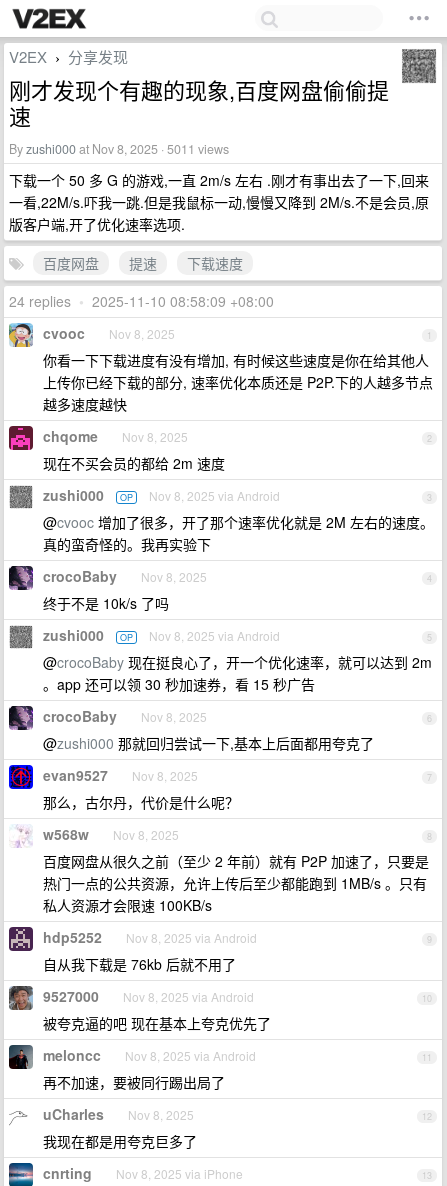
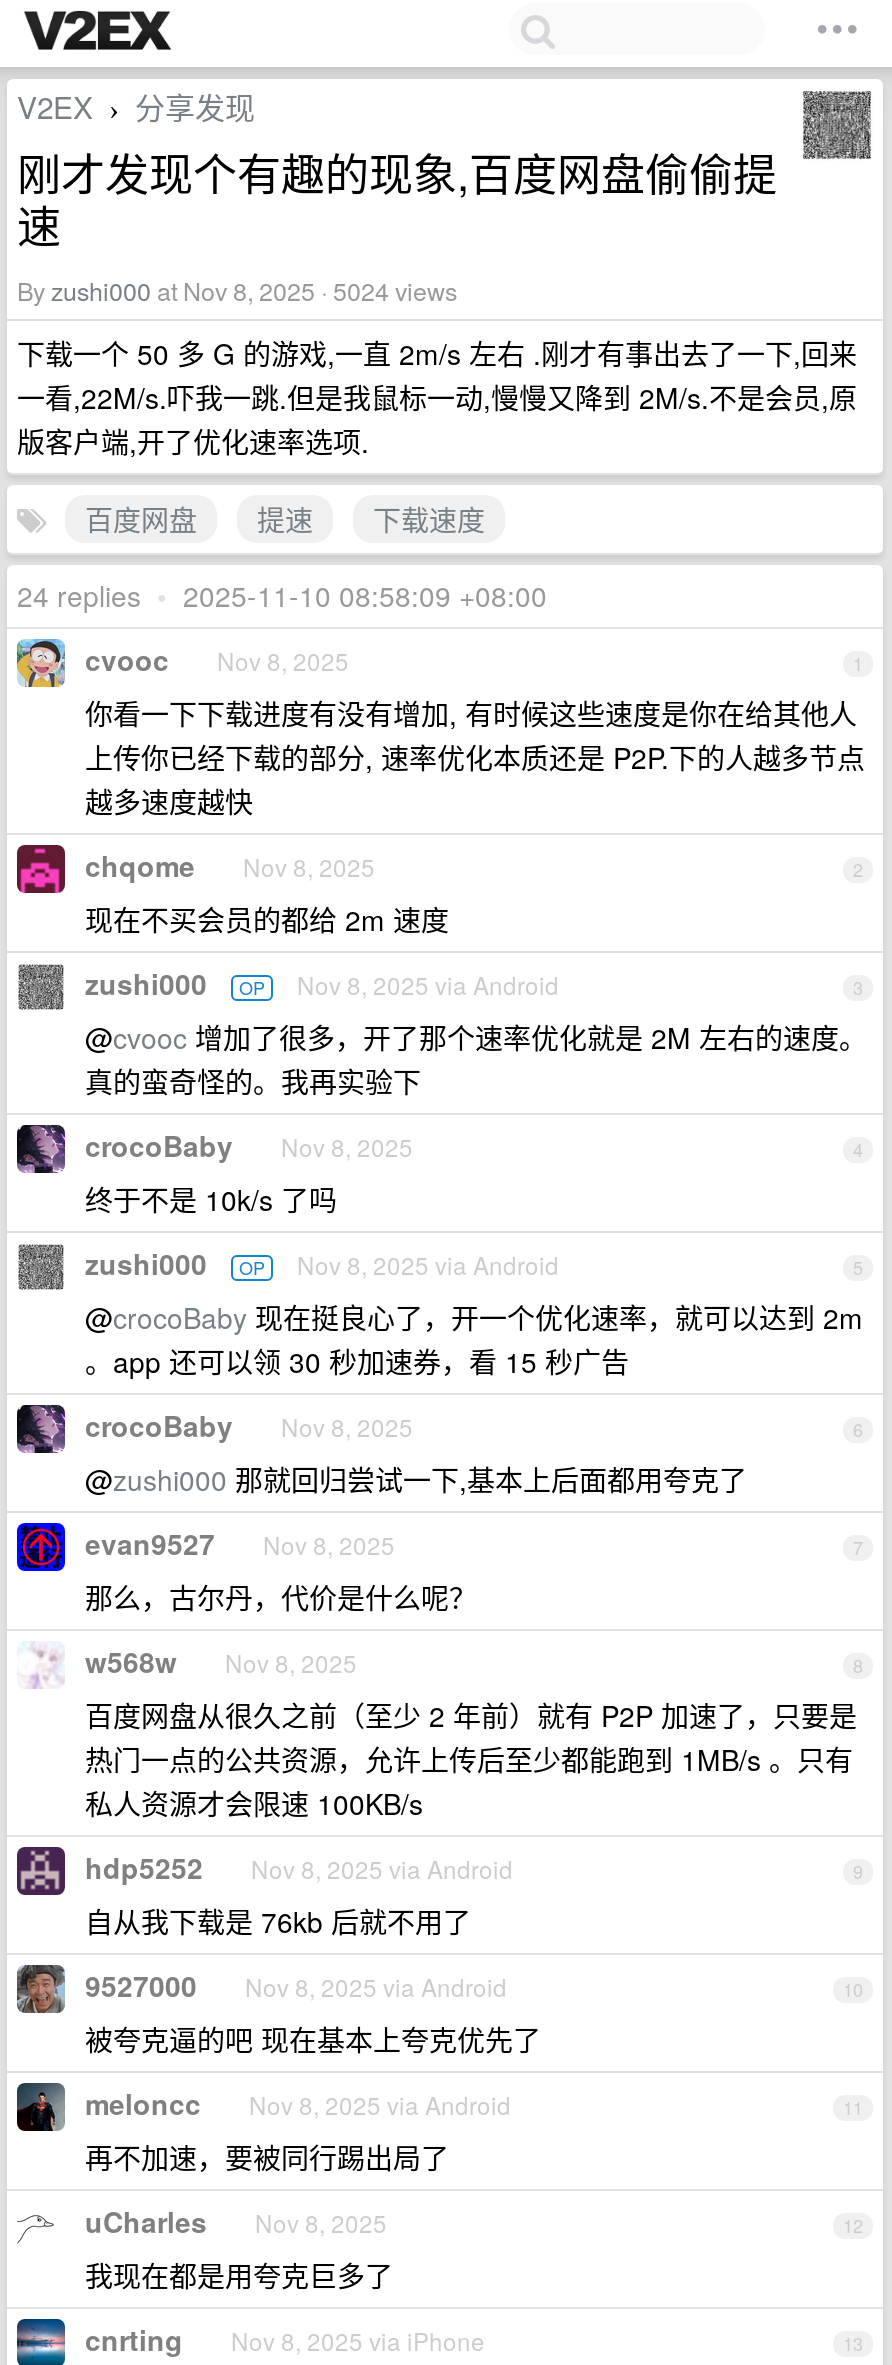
[9,140,229,158] By zushi000 at Nov 8, 2025 · 5011 views -> [17,273,457,309] By zushi000 at Nov 8, 2025 · 5024 views

